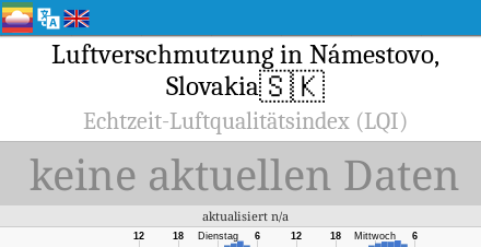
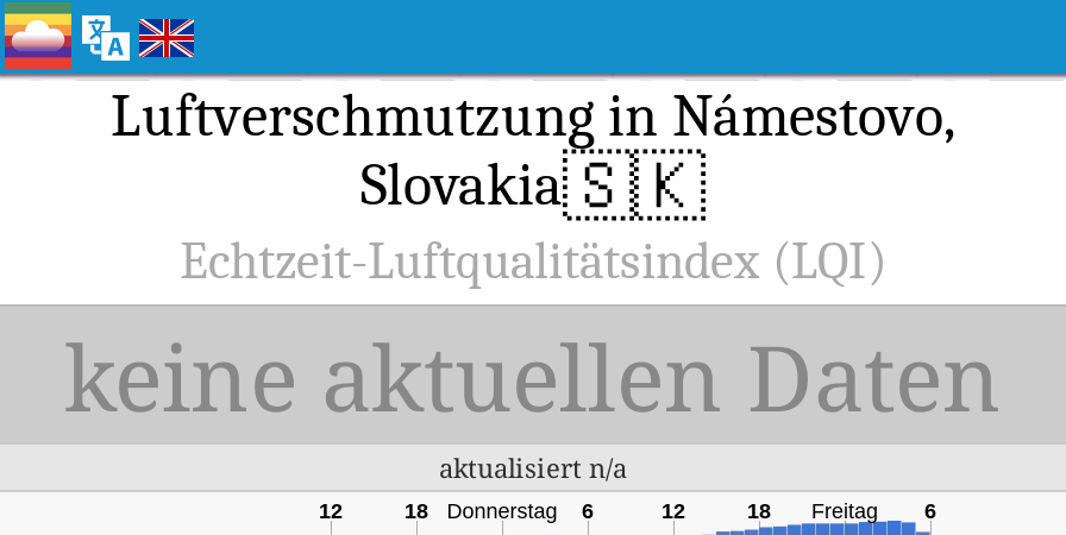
[197,231,238,242] Dienstag -> [447,500,557,524] Donnerstag
[354,231,396,242] Mittwoch -> [811,500,878,524] Freitag

